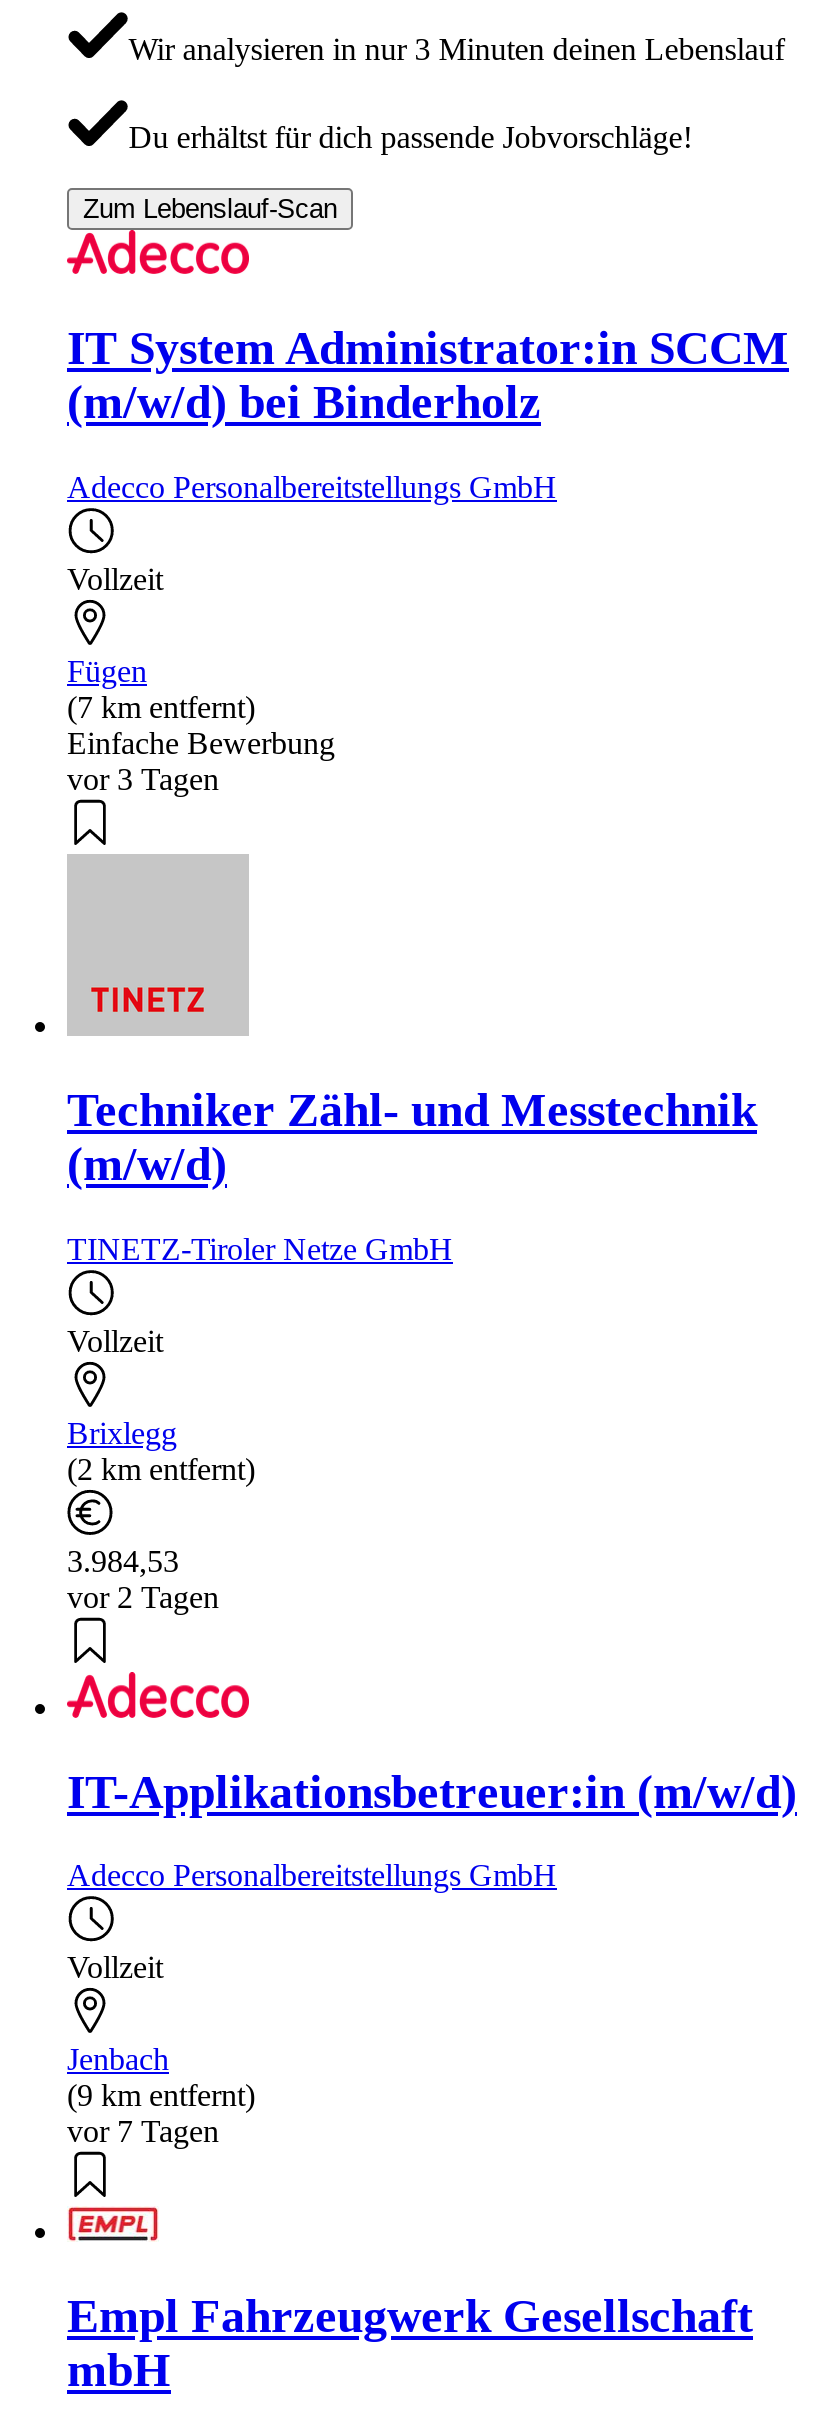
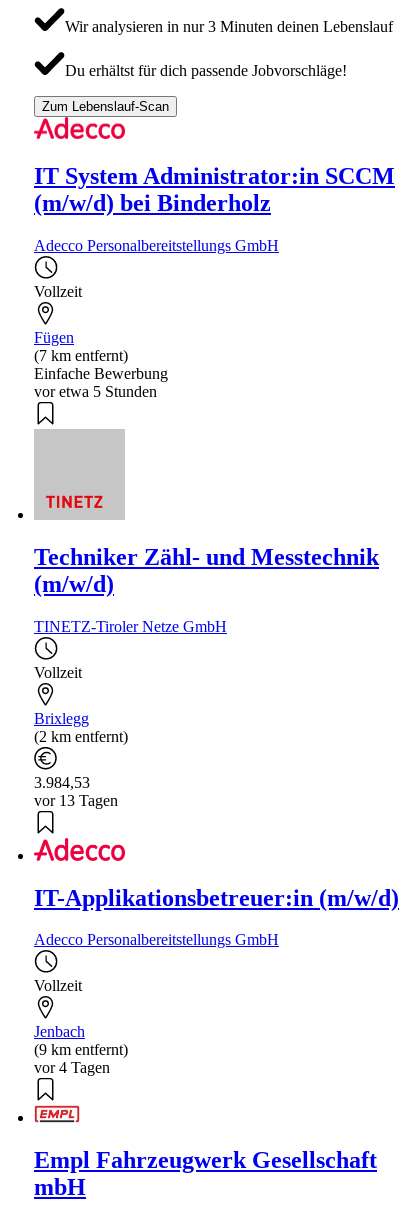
[67,763,219,797] vor 3 Tagen -> [34,383,157,400] vor etwa 5 Stunden
[67,1580,219,1614] vor 2 Tagen -> [34,792,118,809] vor 13 Tagen
[67,2115,219,2149] vor 7 Tagen -> [34,1059,110,1076] vor 4 Tagen

